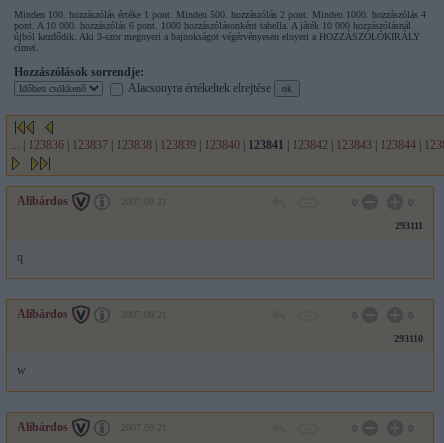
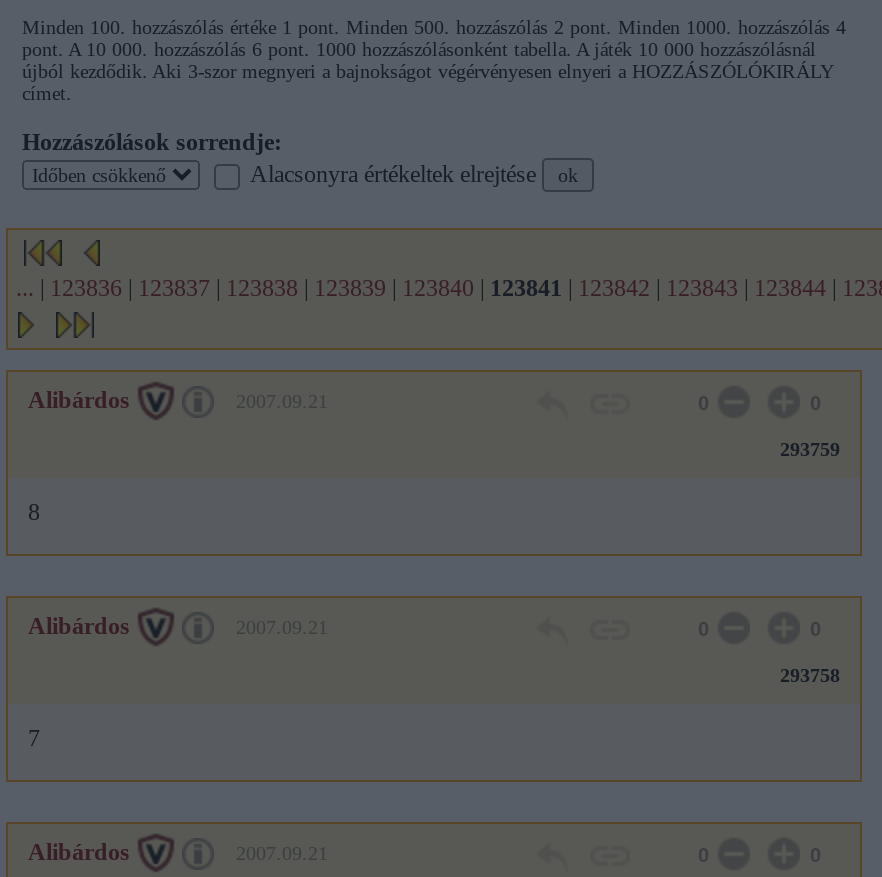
[395,220,423,231] 293111 -> [780,438,840,460] 293759
[17,250,23,264] q -> [28,498,40,526] 8
[394,333,423,344] 293110 -> [780,664,840,686] 293758
[17,363,26,377] w -> [28,724,40,752] 7

